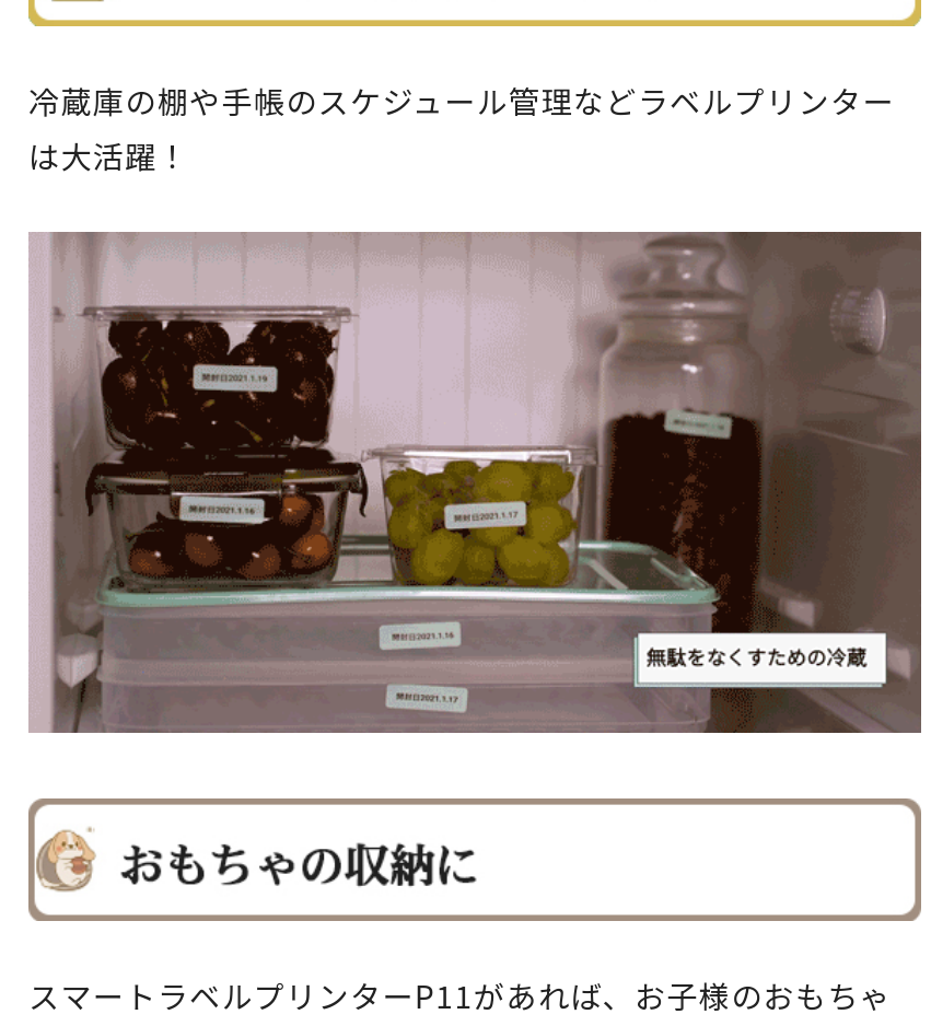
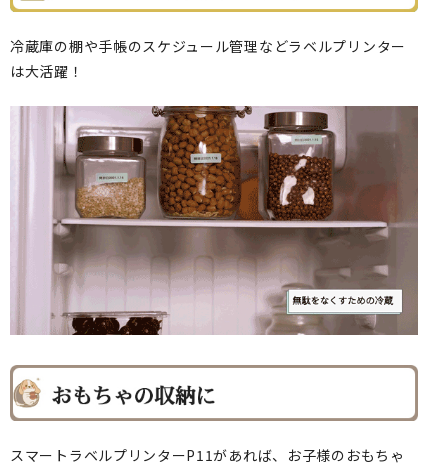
[28,232,919,735] [image] -> [11,106,418,336] [image]

